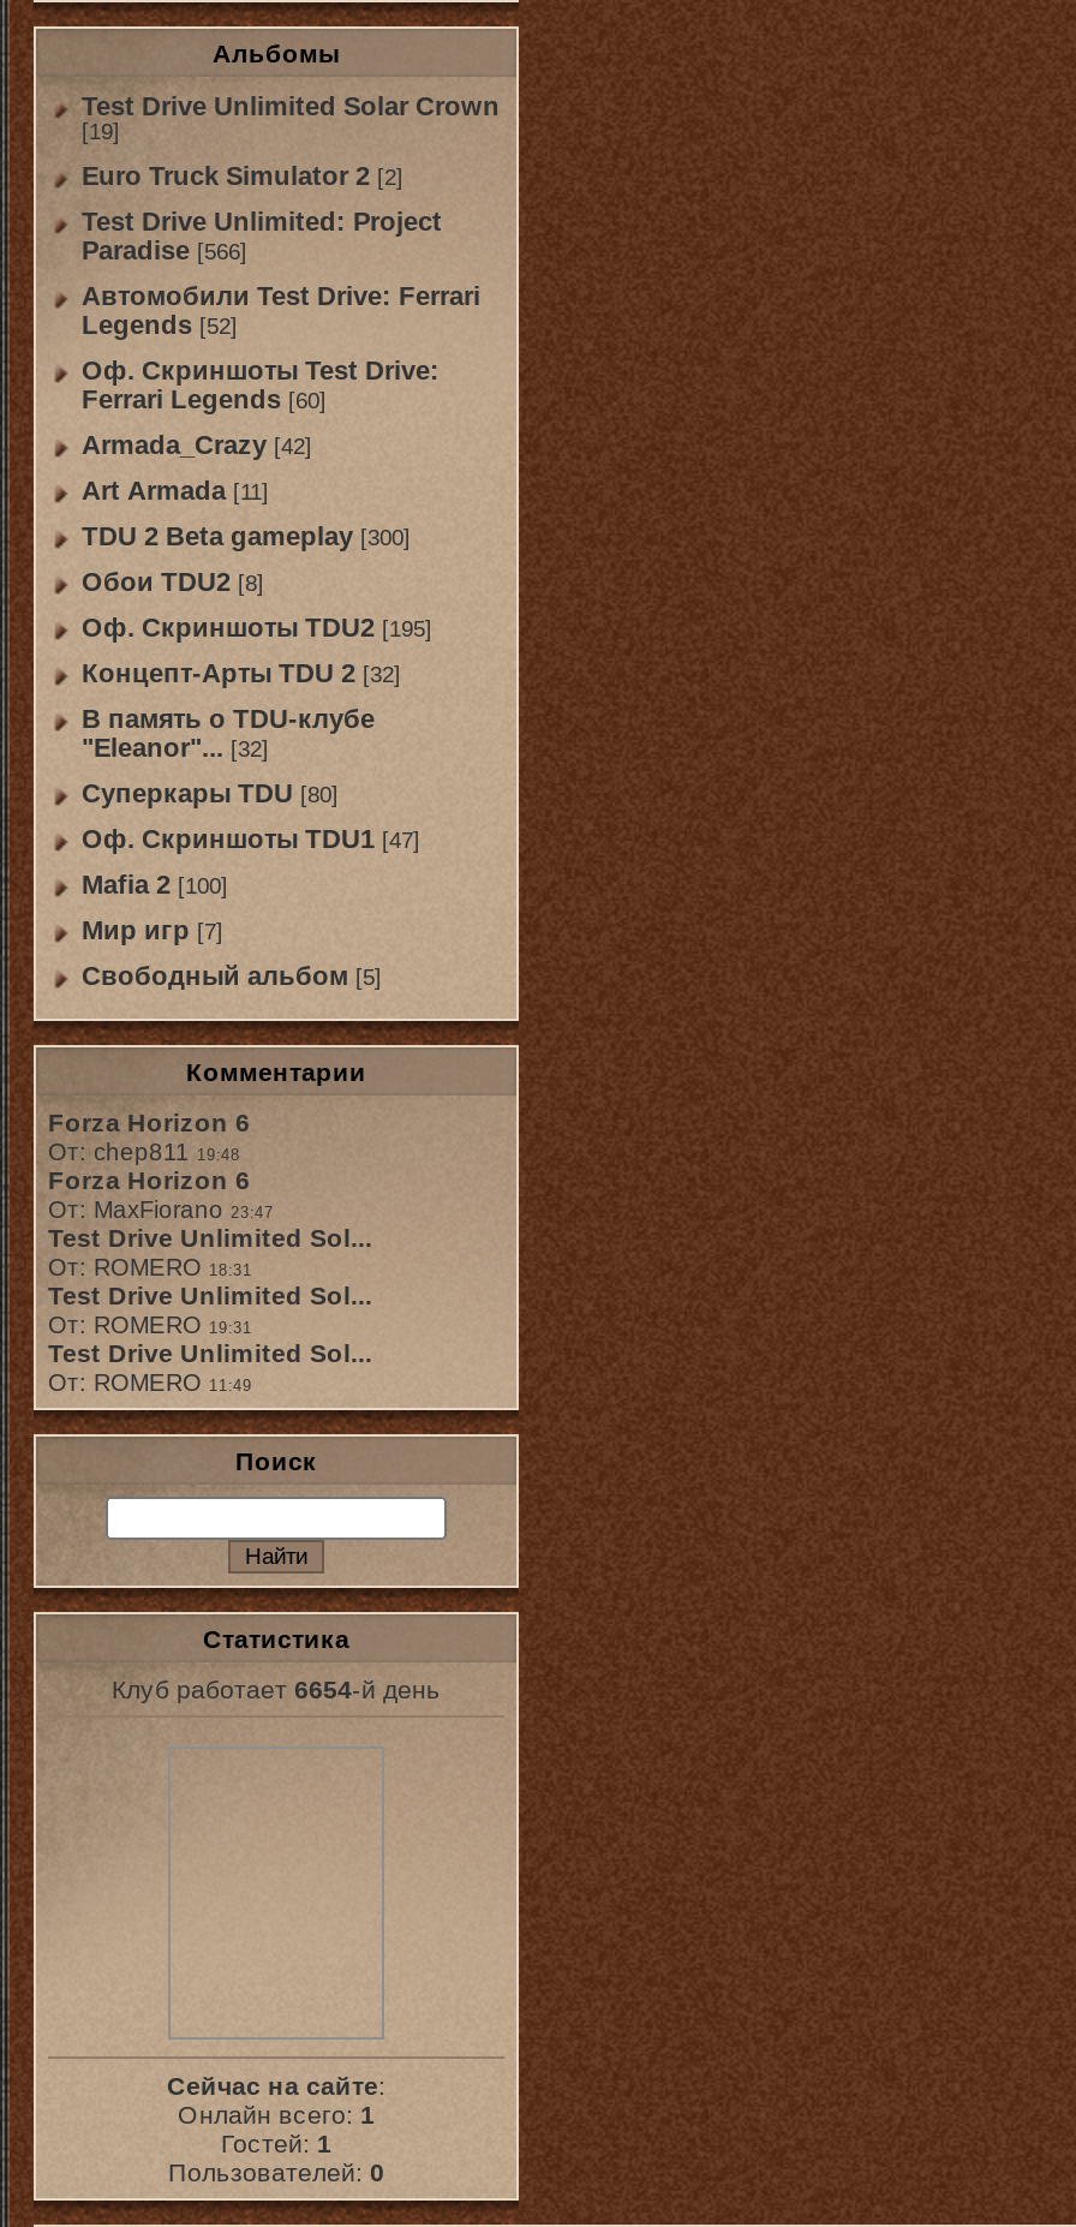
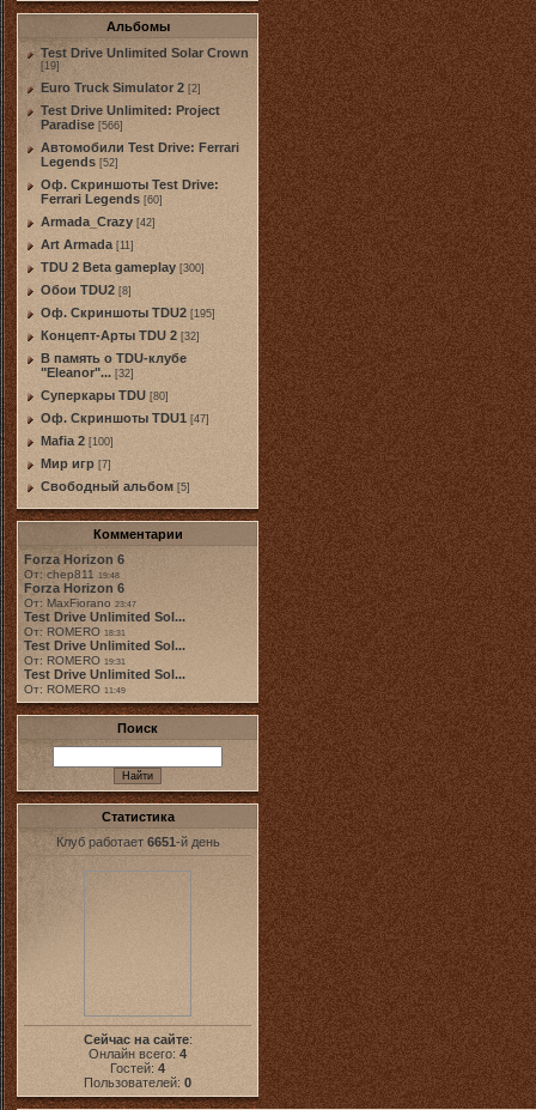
[112,1674,441,1703] Клуб работает 6654-й день -> [56,835,220,849] Клуб работает 6651-й день
[178,2100,375,2129] Онлайн всего: 1 -> [89,1047,187,1061] Онлайн всего: 4
[221,2129,331,2158] Гостей: 1 -> [110,1061,165,1076] Гостей: 4

